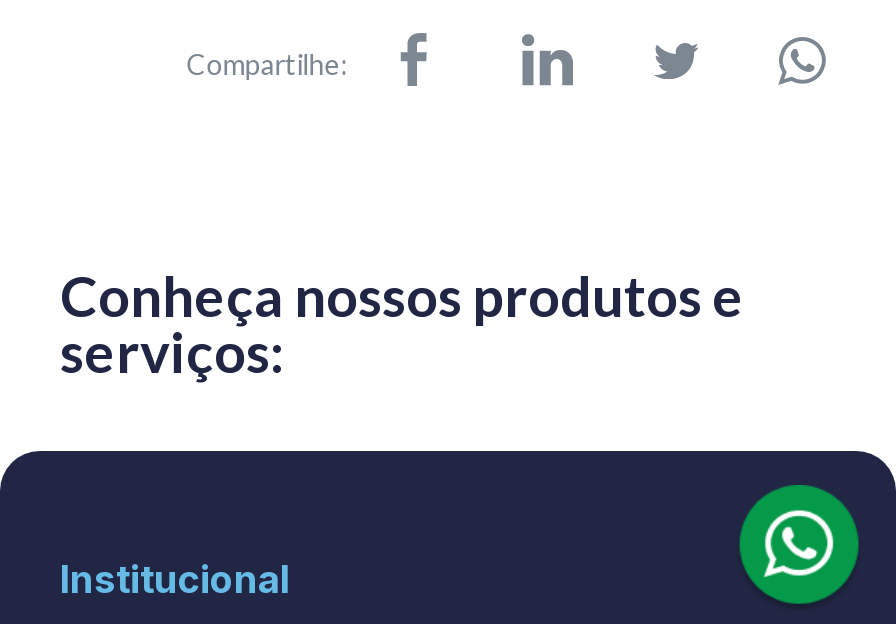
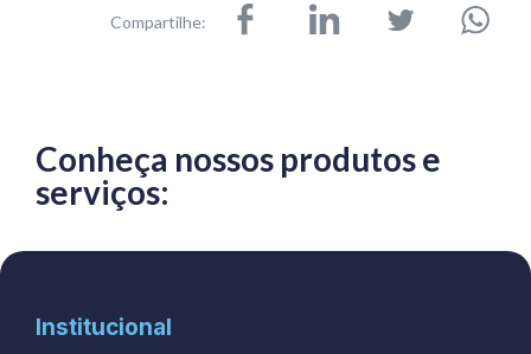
[738,483,860,605] [image] -> none

